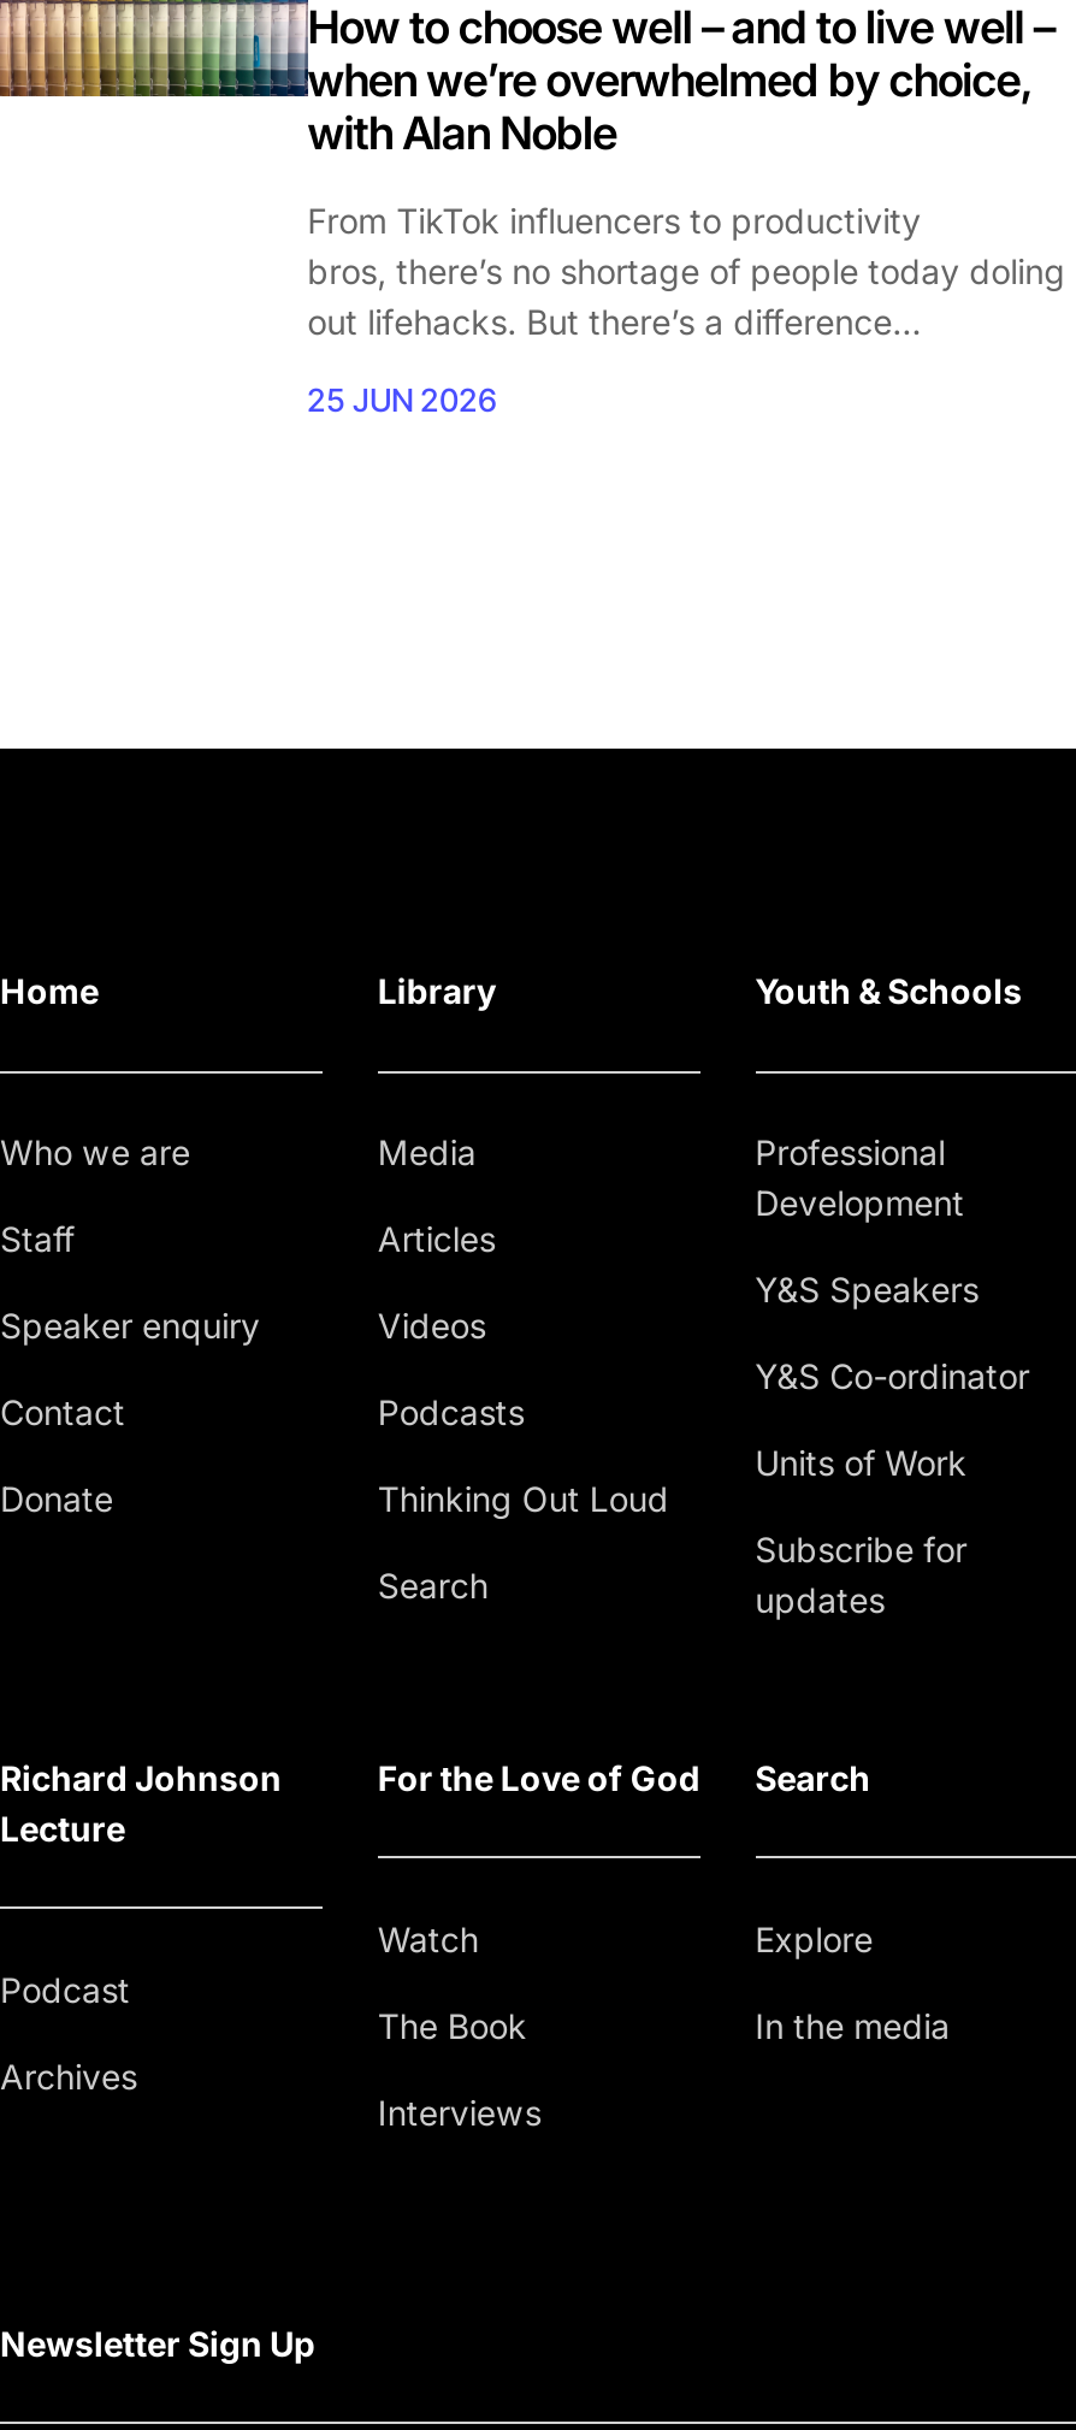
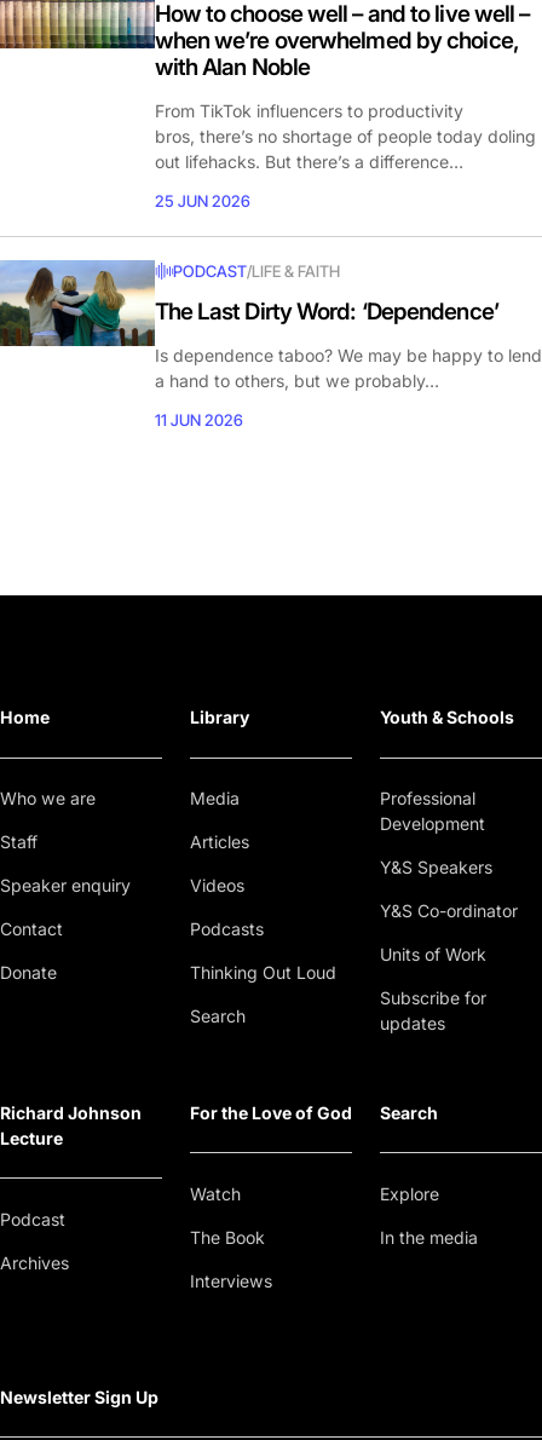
none -> [4,259,542,430] [image] | PODCAST/ LIFE & FAITH | The Last Dirty Word: ‘Dependence’ | Is dependence taboo? We may be happy to lend | a hand to others, but we probably… | 11 JUN 2026

